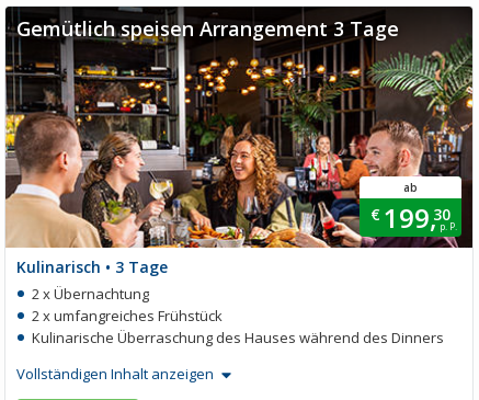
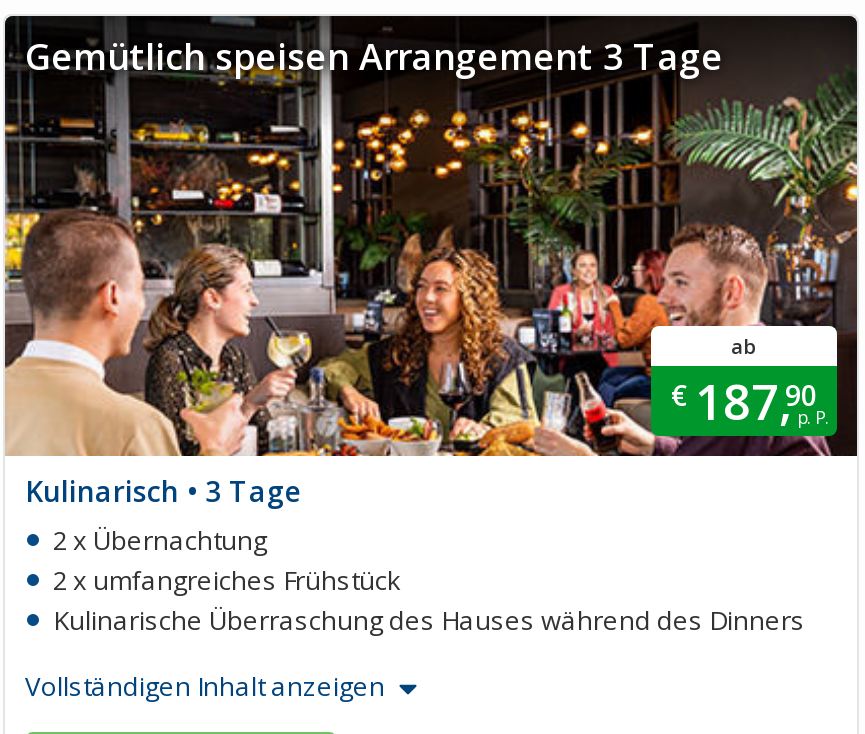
[370,199,437,236] € 199, -> [671,368,793,434] € 187,
[433,204,451,225] 30 -> [785,376,817,414] 90

